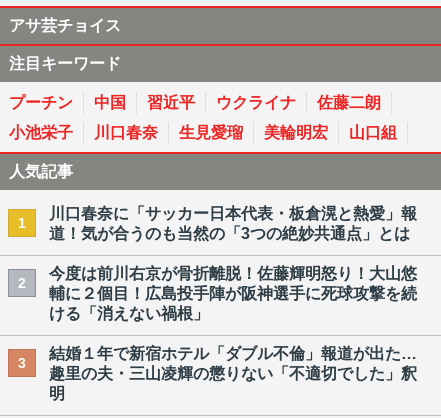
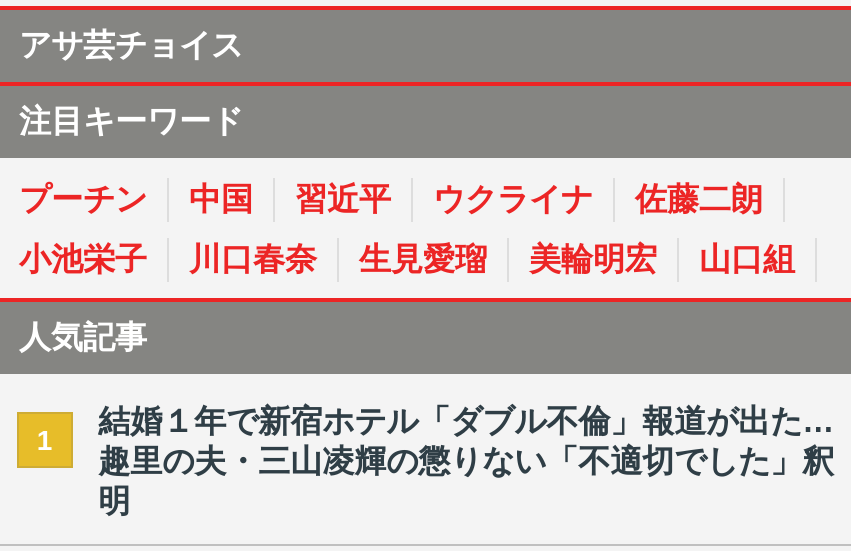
[18,205,417,290] 川口春奈に「サッカー日本代表・板倉滉と熱愛」報 | 道！気が合うのも当然の「3つの絶妙共通点」とは | 2 -> none
[18,265,417,370] 今度は前川右京が骨折離脱！佐藤輝明怒り！大山悠 | 輔に２個目！広島投手陣が阪神選手に死球攻撃を続 | ける「消えない禍根」 | 3 -> none

